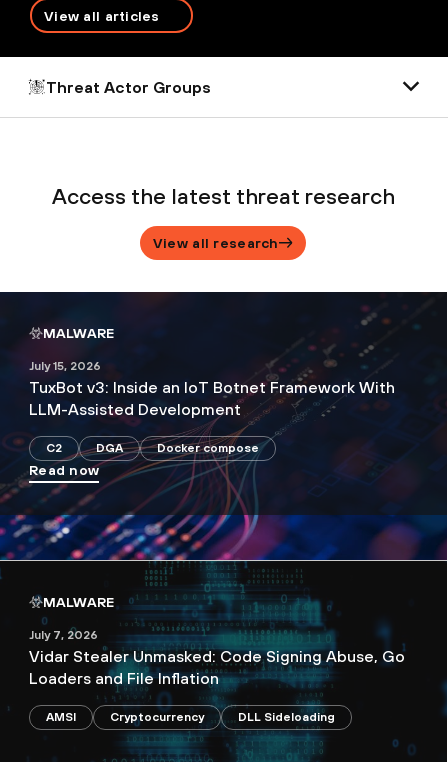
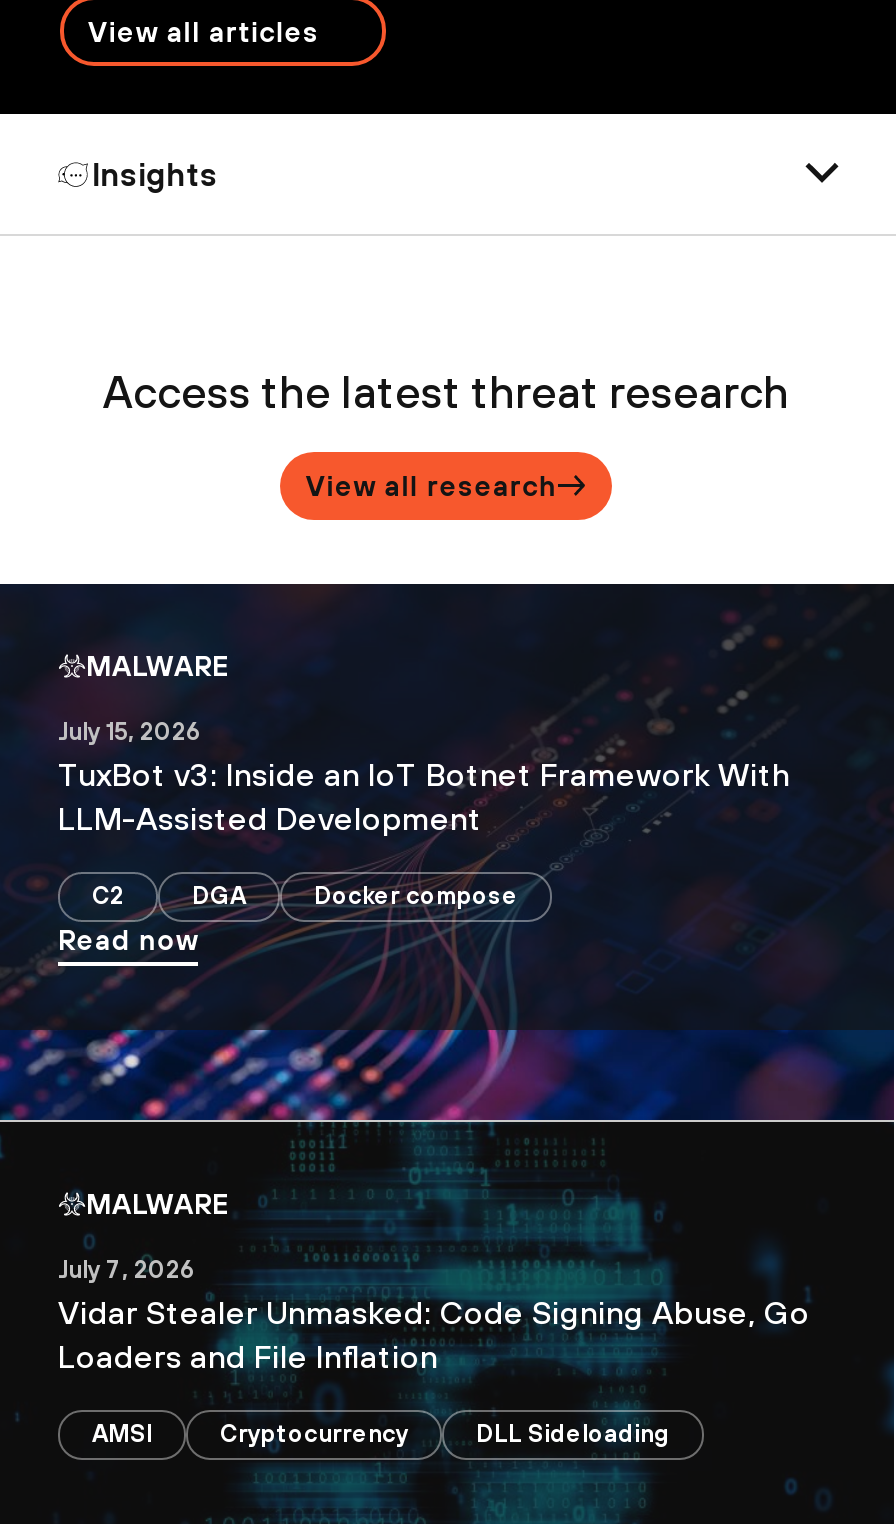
[46,78,211,96] Threat Actor Groups -> [92,155,218,191] Insights

